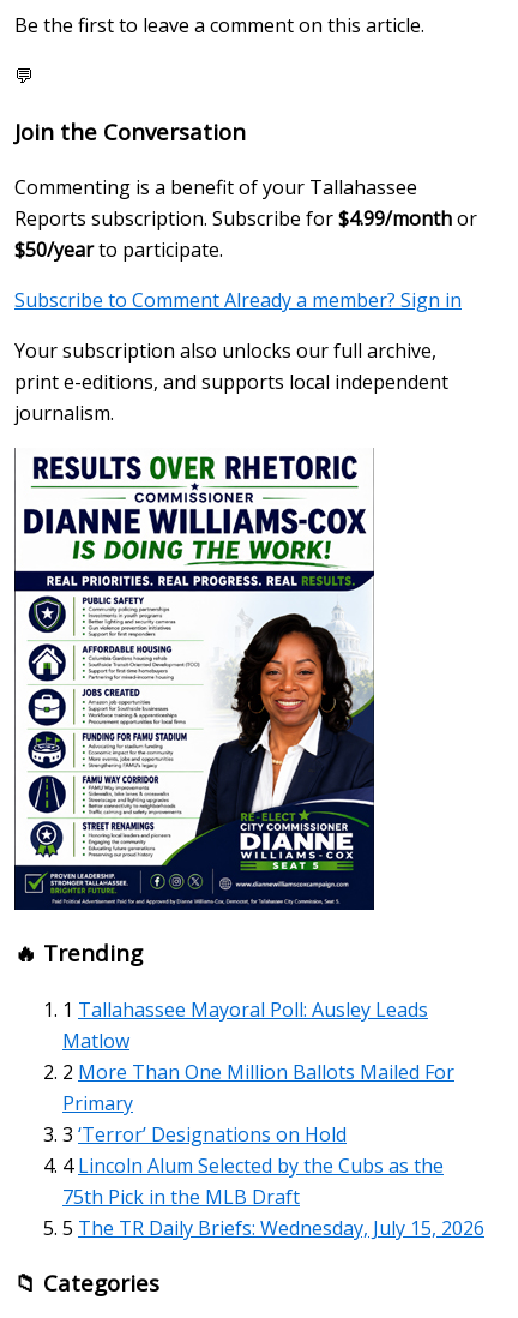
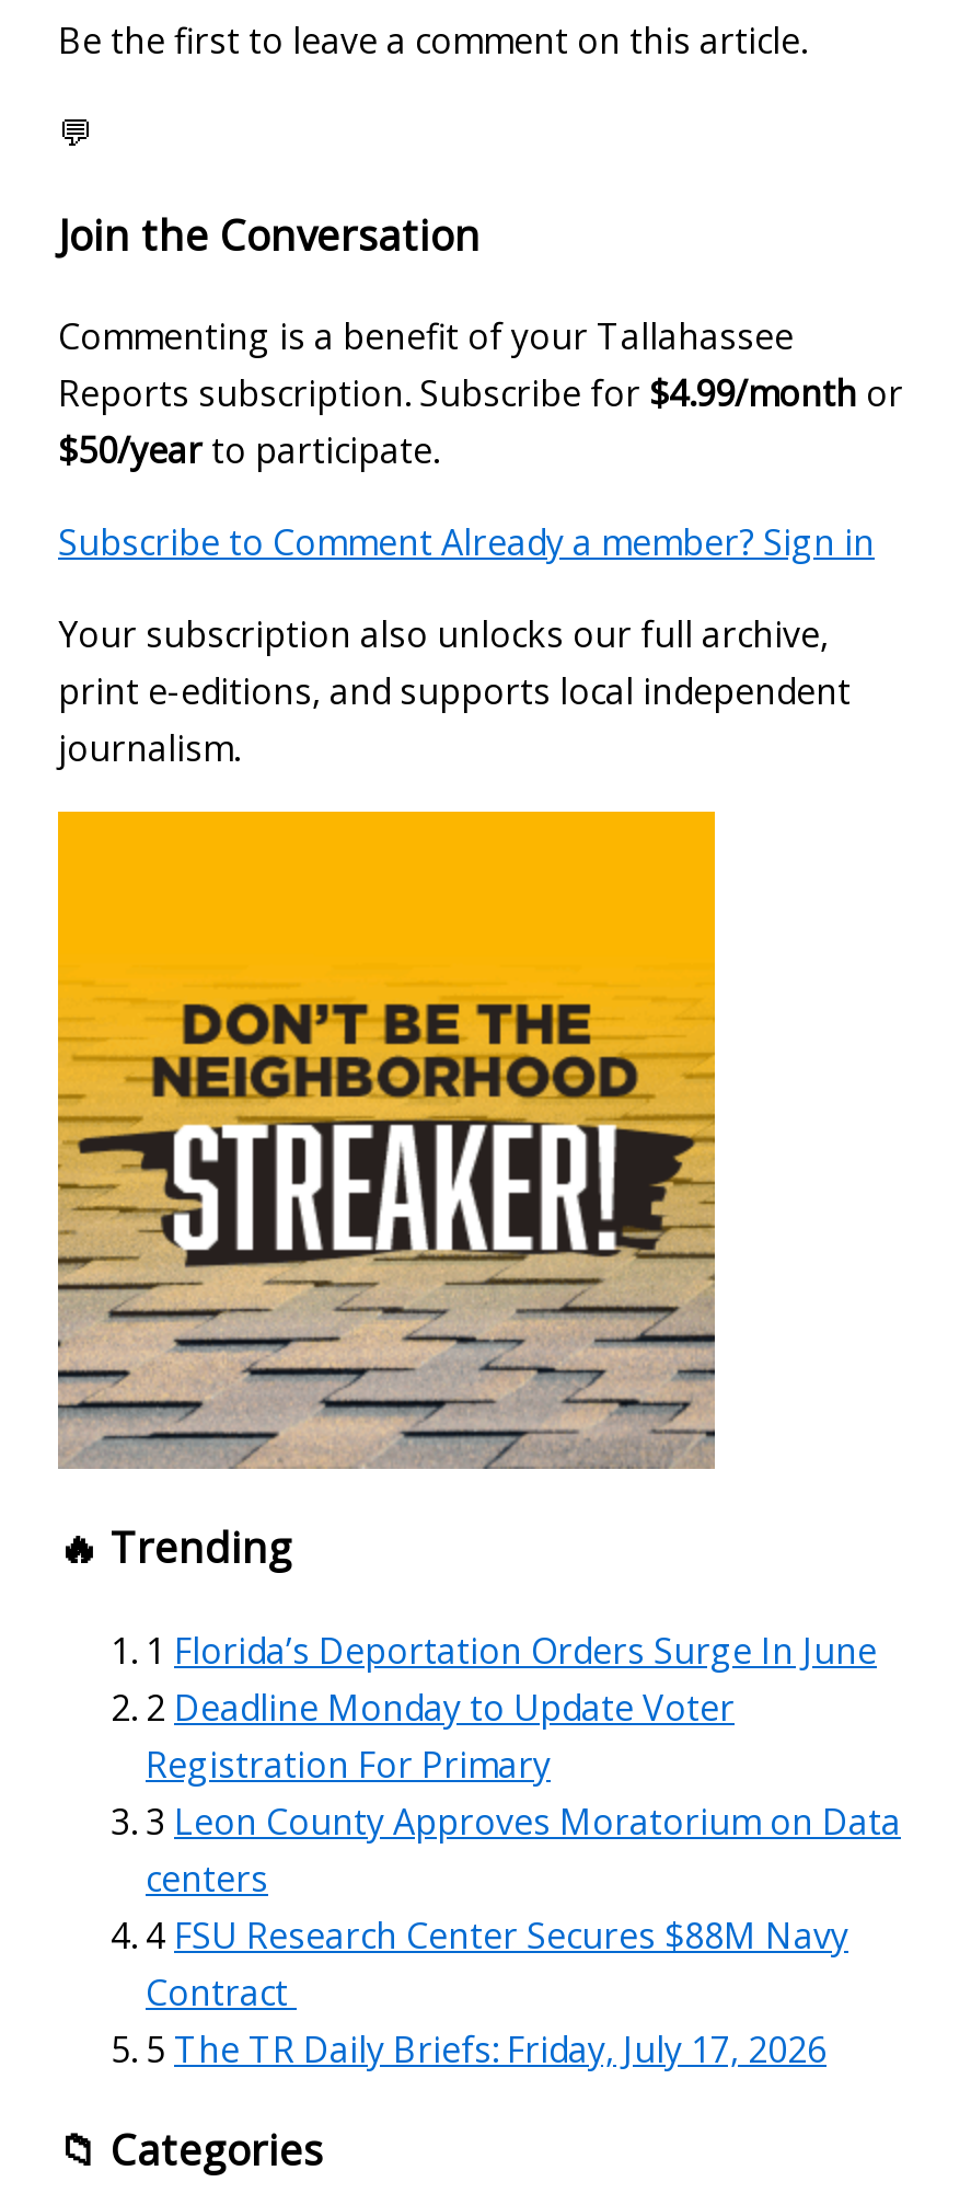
[13,448,375,910] [image] -> [56,809,717,1471] [image]
[62,996,484,1241] 1 Tallahassee Mayoral Poll: Ausley Leads | Matlow | 2 More Than One Million Ballots Mailed For | Primary | 3 ‘Terror’ Designations on Hold | 4 Lincoln Alum Selected by the Cubs as the | 75th Pick in the MLB Draft | 5 The TR Daily Briefs: Wednesday, July 15, 2026 -> [146,1626,901,2073] 1 Florida’s Deportation Orders Surge In June | 2 Deadline Monday to Update Voter | Registration For Primary | 3 Leon County Approves Moratorium on Data | centers | 4 FSU Research Center Secures $88M Navy | Contract | 5 The TR Daily Briefs: Friday, July 17, 2026

